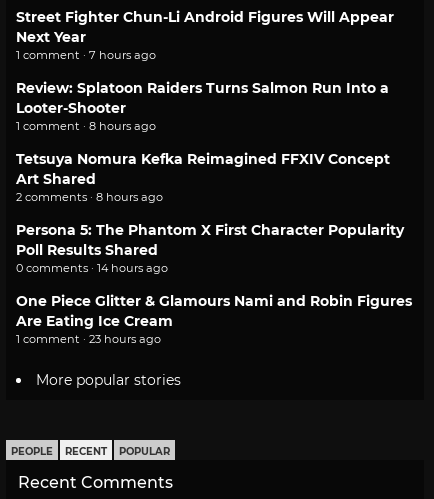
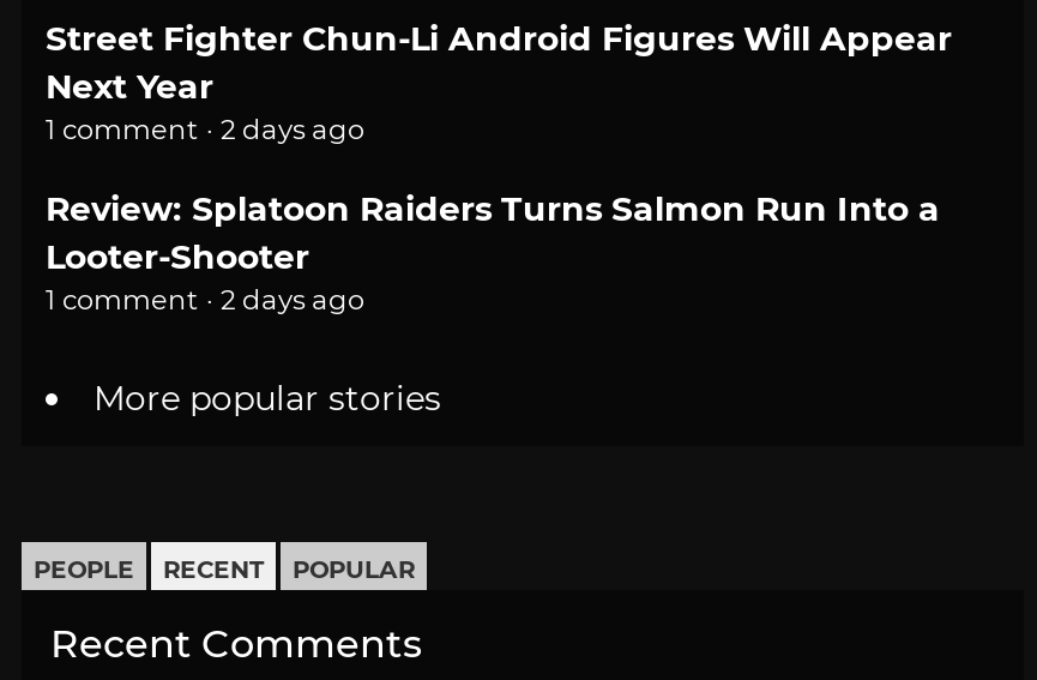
[16,48,156,62] 1 comment · 7 hours ago -> [46,113,364,147] 1 comment · 2 days ago
[16,119,412,346] 1 comment · 8 hours ago | Tetsuya Nomura Kefka Reimagined FFXIV Concept | Art Shared | 2 comments · 8 hours ago | Persona 5: The Phantom X First Character Popularity | Poll Results Shared | 0 comments · 14 hours ago | One Piece Glitter & Glamours Nami and Robin Figures | Are Eating Ice Cream | 1 comment · 23 hours ago -> [46,284,364,317] 1 comment · 2 days ago

